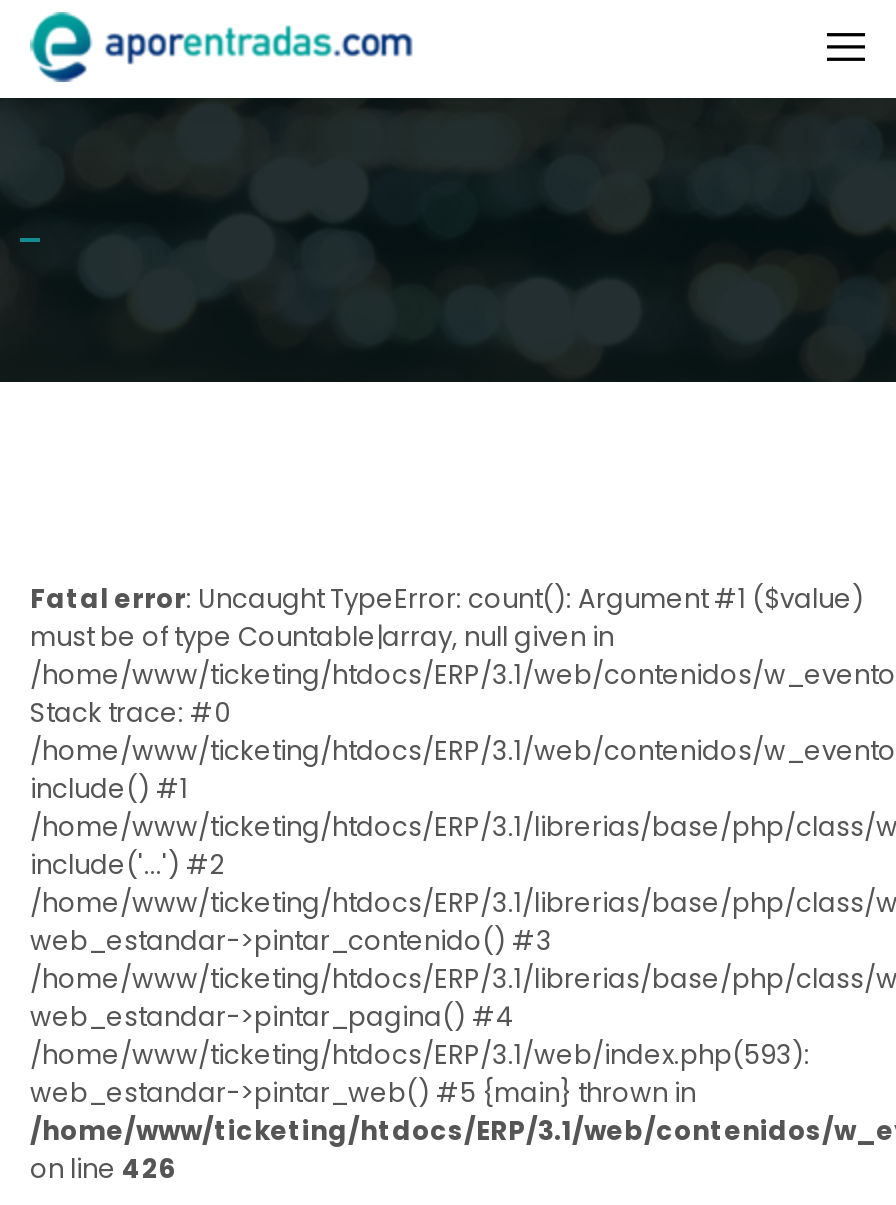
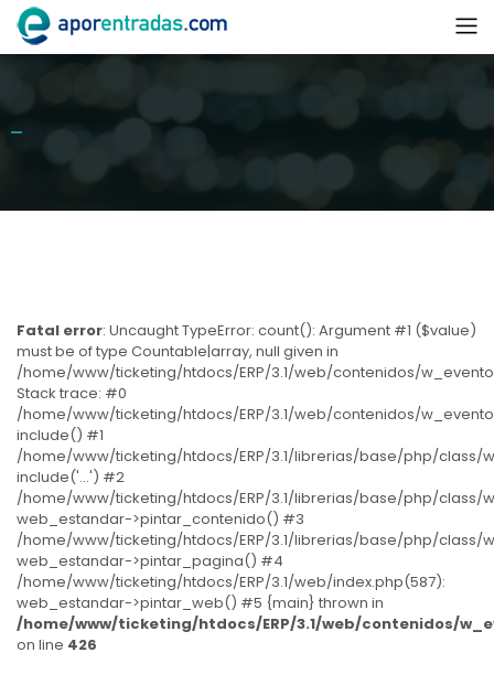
[30,1036,810,1074] /home/www/ticketing/htdocs/ERP/3.1/web/index.php(593): -> [17,571,445,592] /home/www/ticketing/htdocs/ERP/3.1/web/index.php(587):

